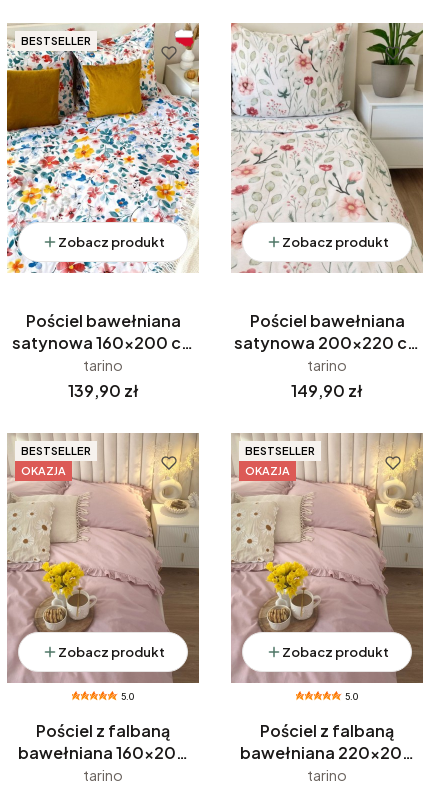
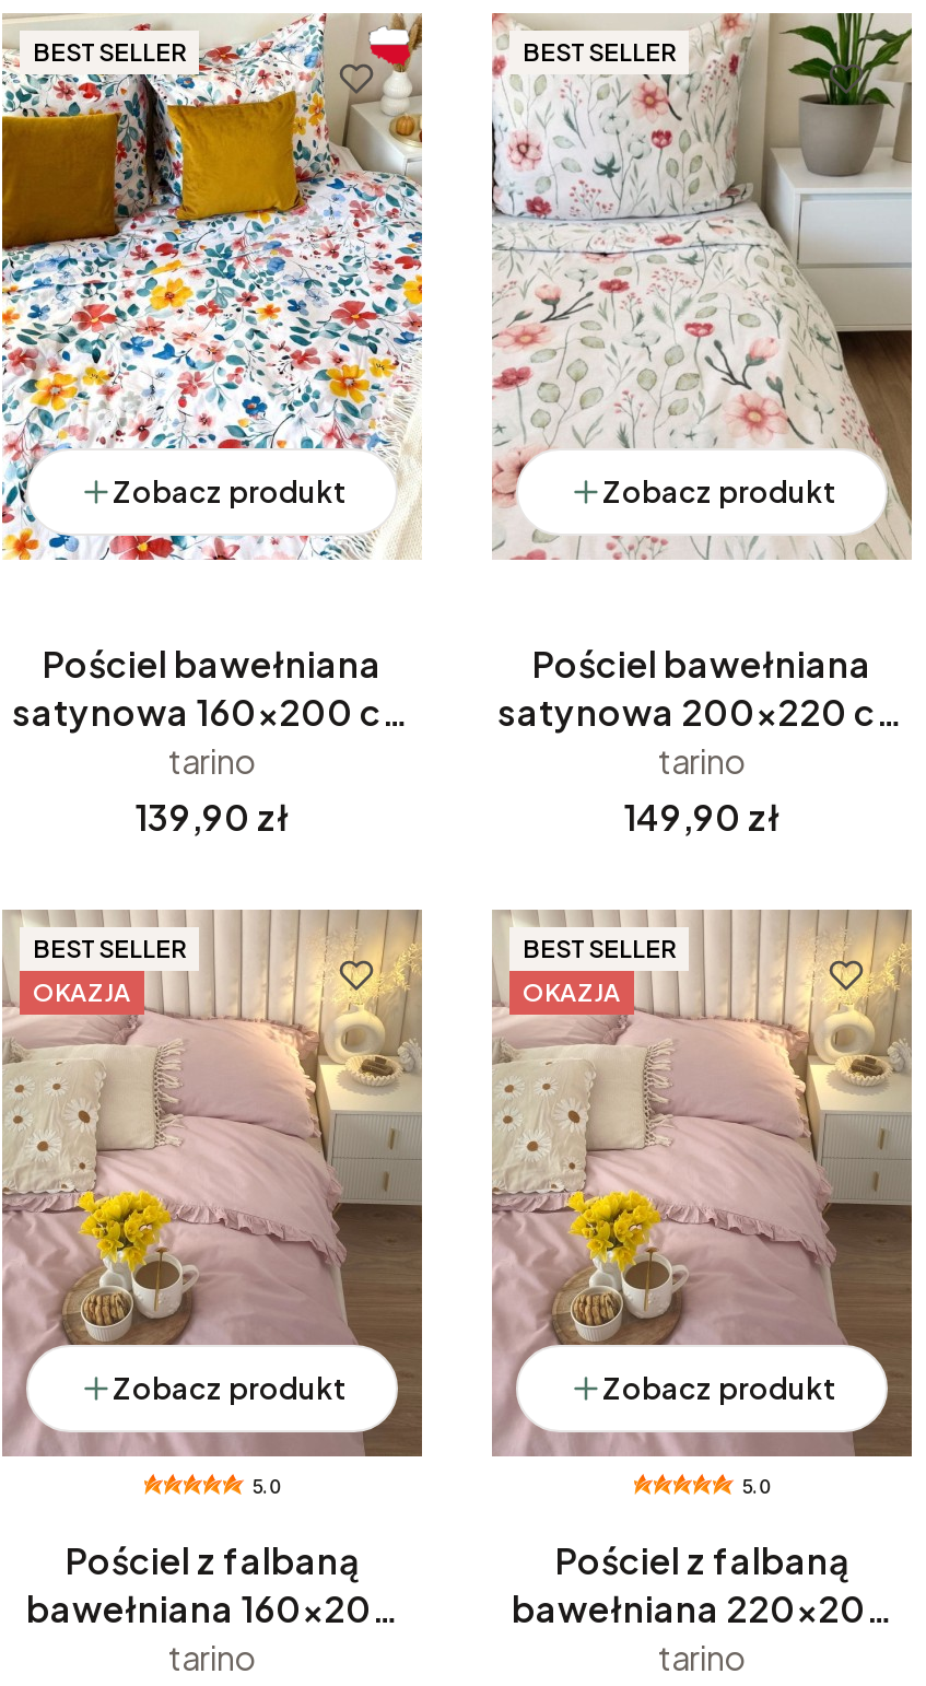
none -> [523,38,676,66] BESTSELLER

